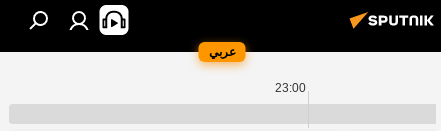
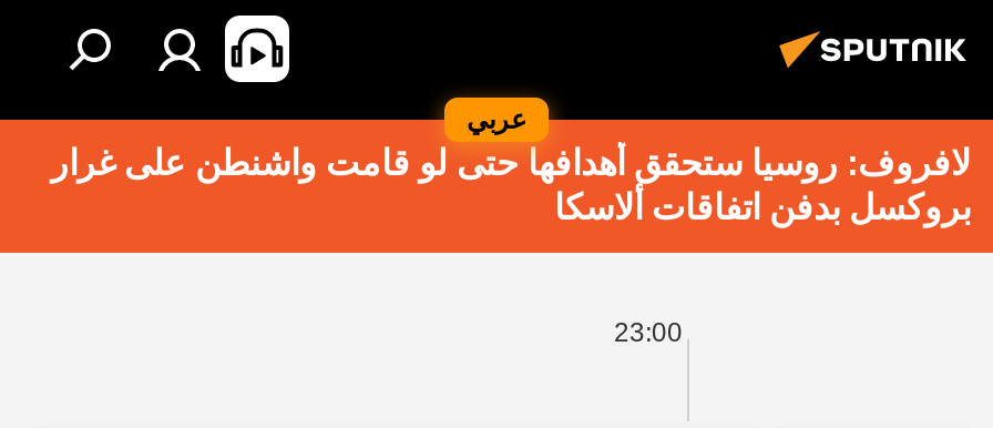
none -> [7,118,986,255] [image] | لافروف: روسيا ستحقق أهدافها حتى لو قامت واشنطن على غرار | بروكسل بدفن اتفاقات ألاسكا

